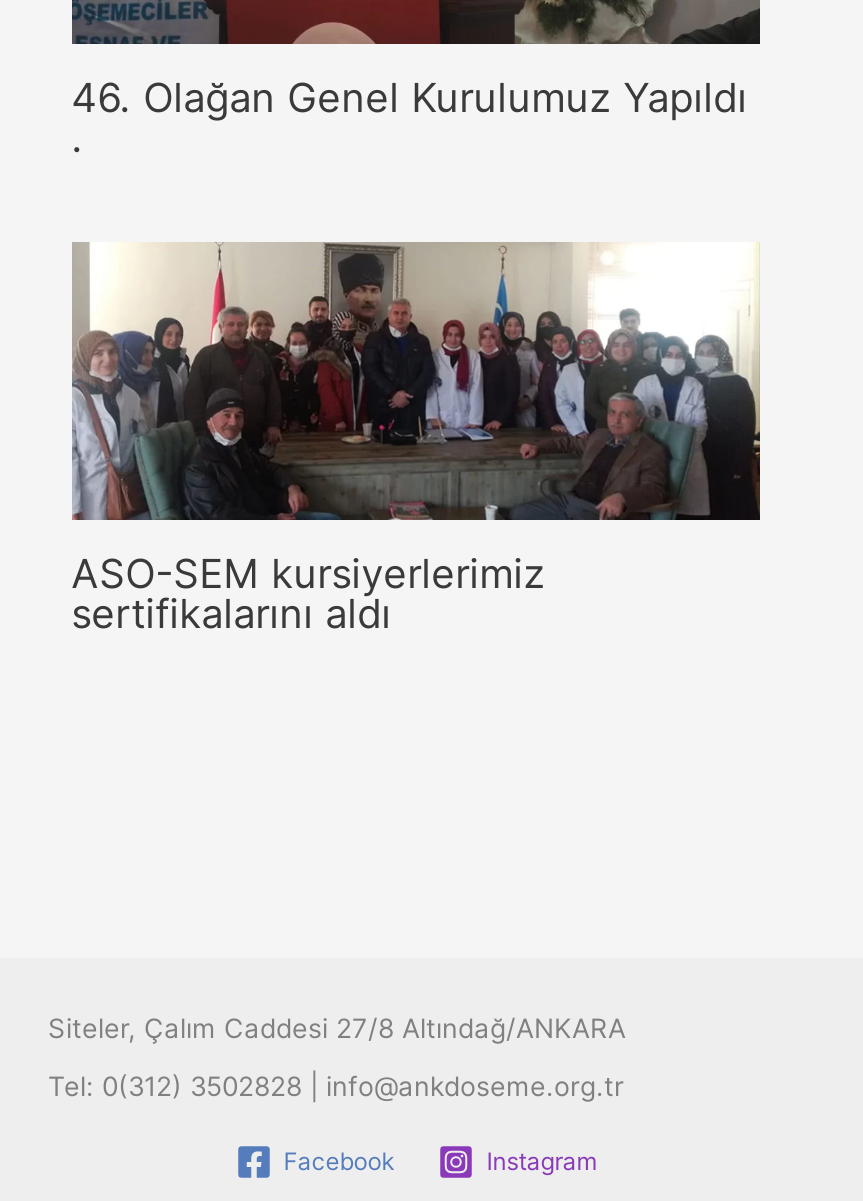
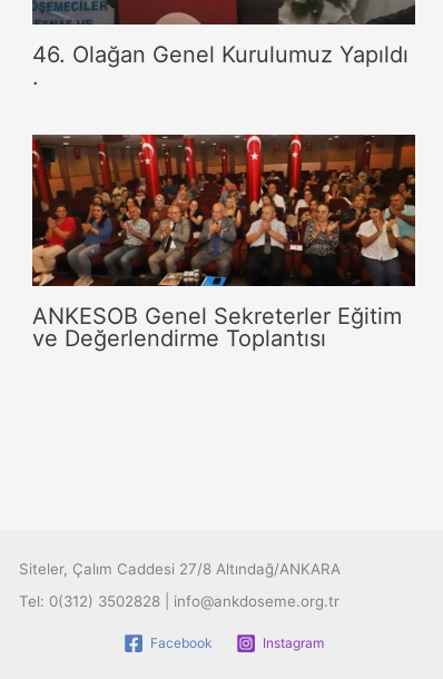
[71,242,760,638] [image] | ASO-SEM kursiyerlerimiz | sertifikalarını aldı -> [31,134,416,352] [image] | ANKESOB Genel Sekreterler Eğitim | ve Değerlendirme Toplantısı

